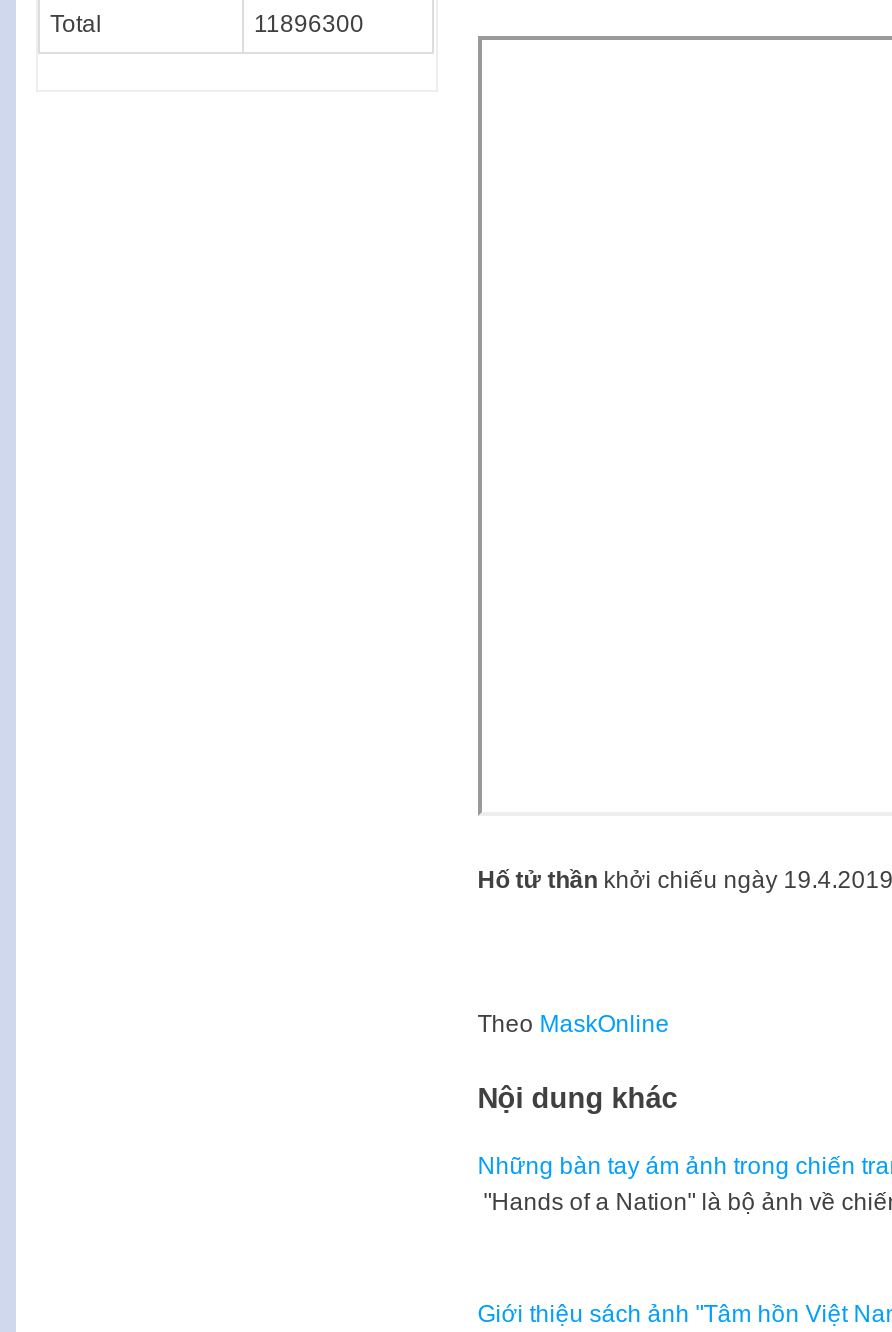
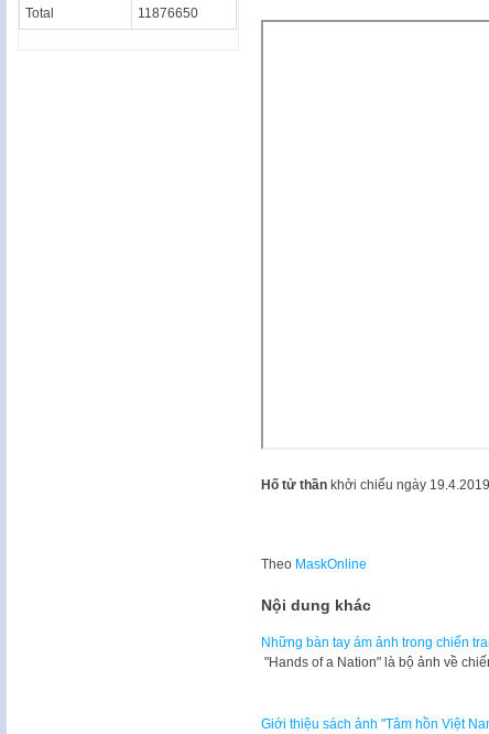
[254,10,364,38] 11896300 -> [138,5,198,21] 11876650

